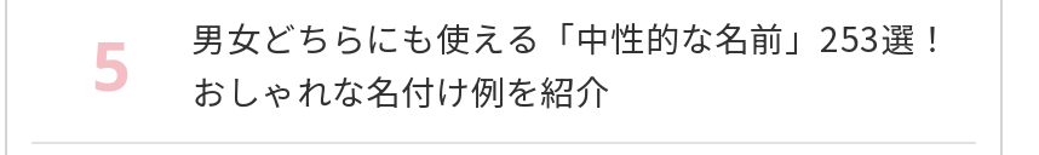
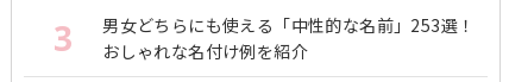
[92,14,951,116] 5 男女どちらにも使える「中性的な名前」253選！ おしゃれな名付け例を紹介 -> [53,13,475,63] 3 男女どちらにも使える「中性的な名前」253選！ おしゃれな名付け例を紹介

